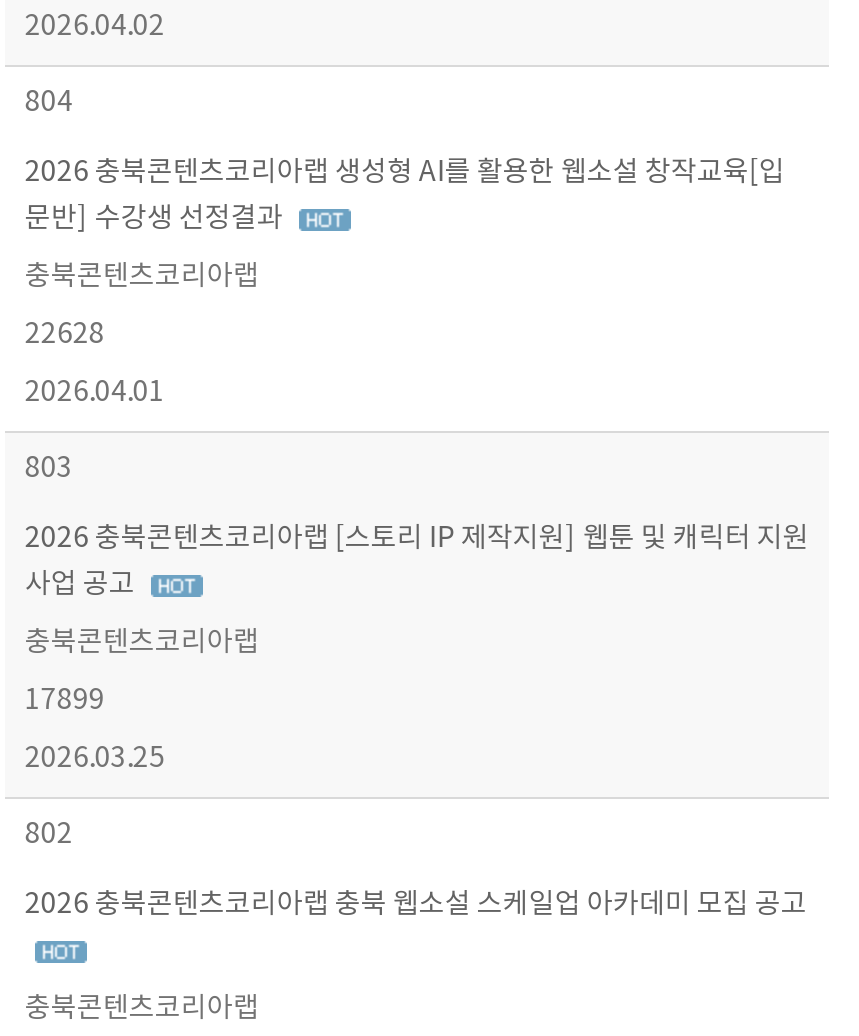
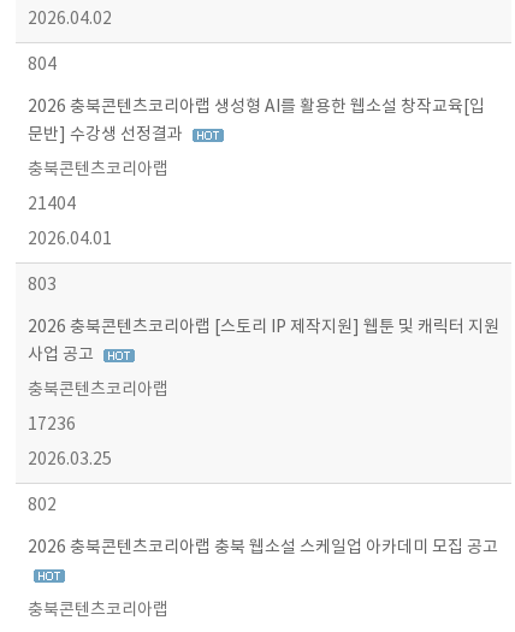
[25,319,105,351] 22628 -> [28,195,76,214] 21404
[25,685,105,717] 17899 -> [28,415,76,435] 17236

